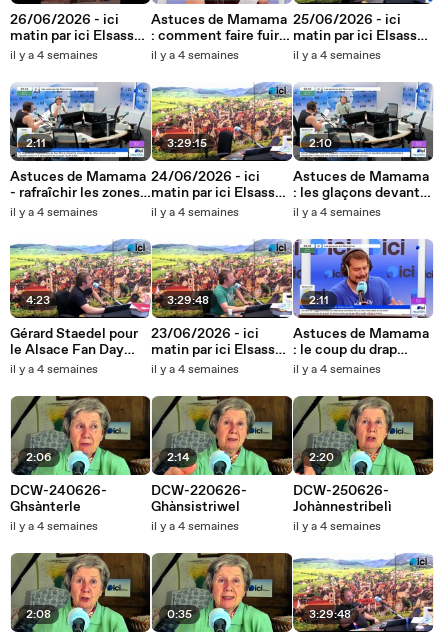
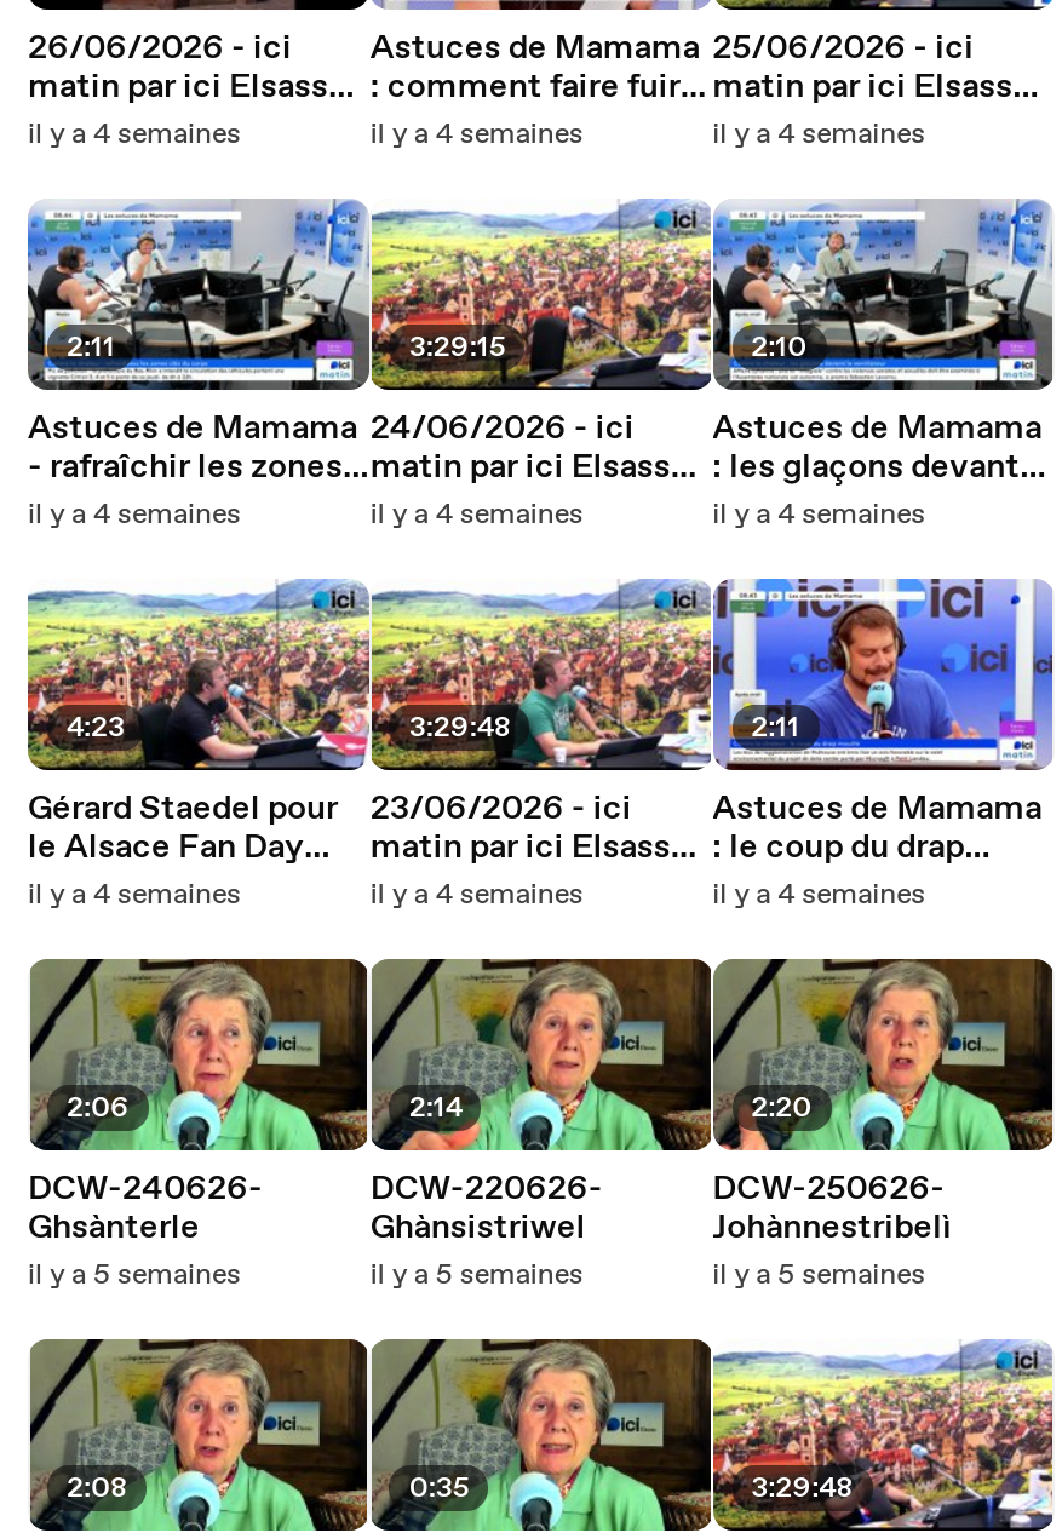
[10,519,98,535] il y a 4 semaines -> [28,1257,241,1296] il y a 5 semaines
[151,519,239,535] il y a 4 semaines -> [370,1257,583,1296] il y a 5 semaines
[293,519,381,535] il y a 4 semaines -> [713,1257,926,1296] il y a 5 semaines

